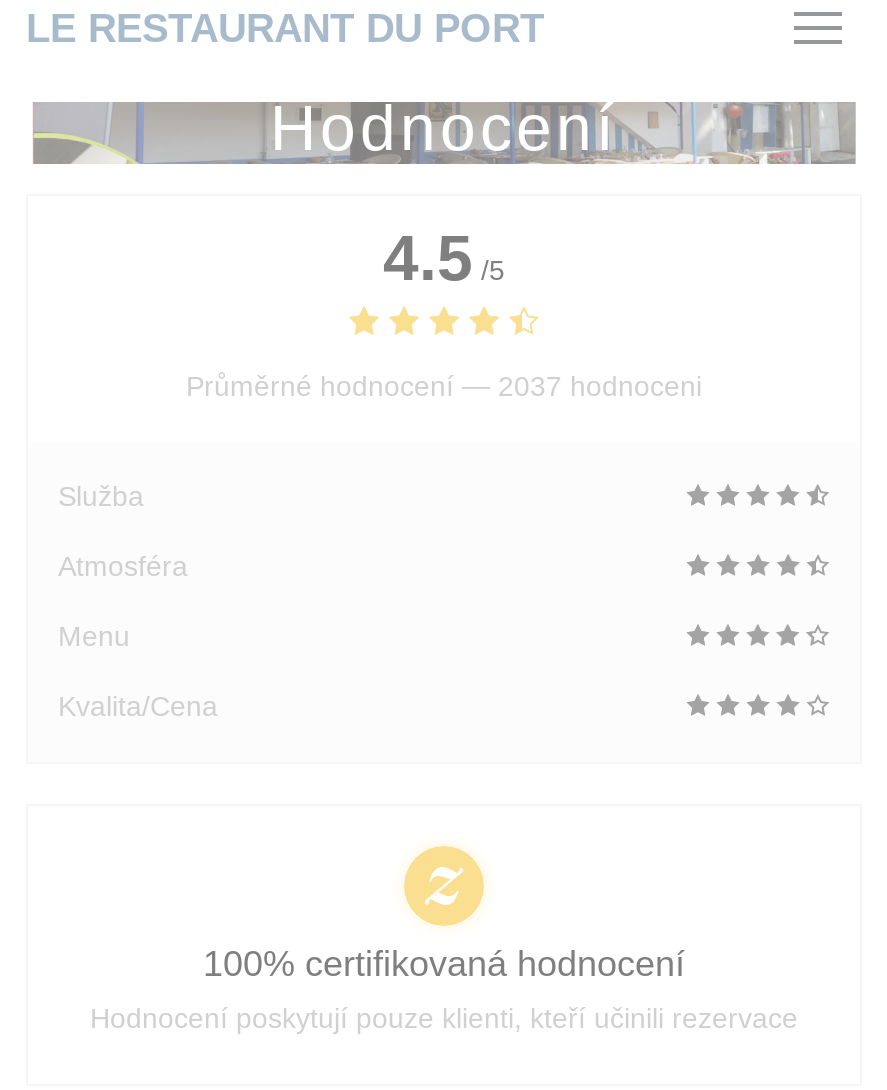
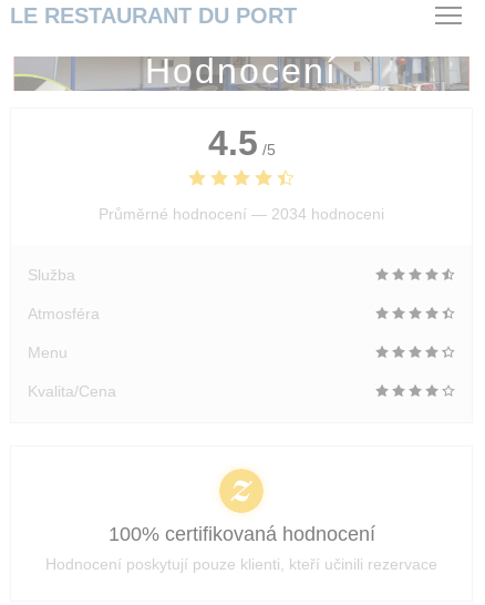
[186,370,702,402] Průměrné hodnocení — 2037 hodnoceni -> [99,205,384,223] Průměrné hodnocení — 2034 hodnoceni

